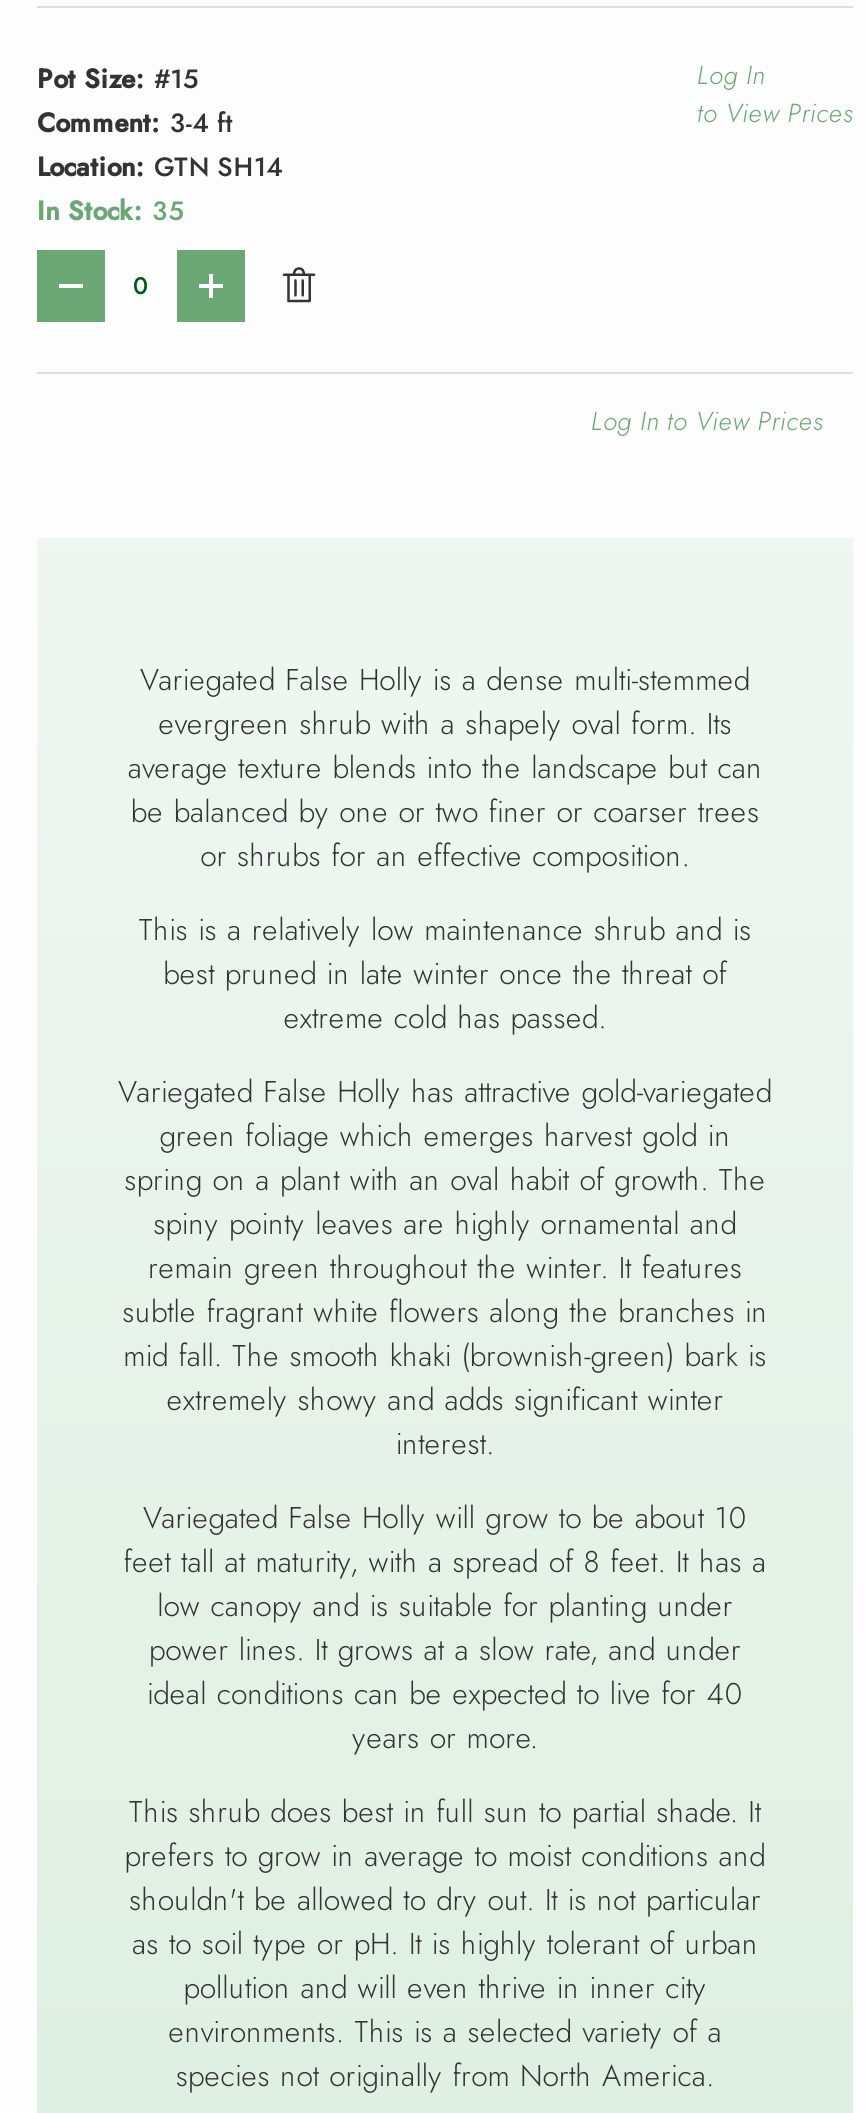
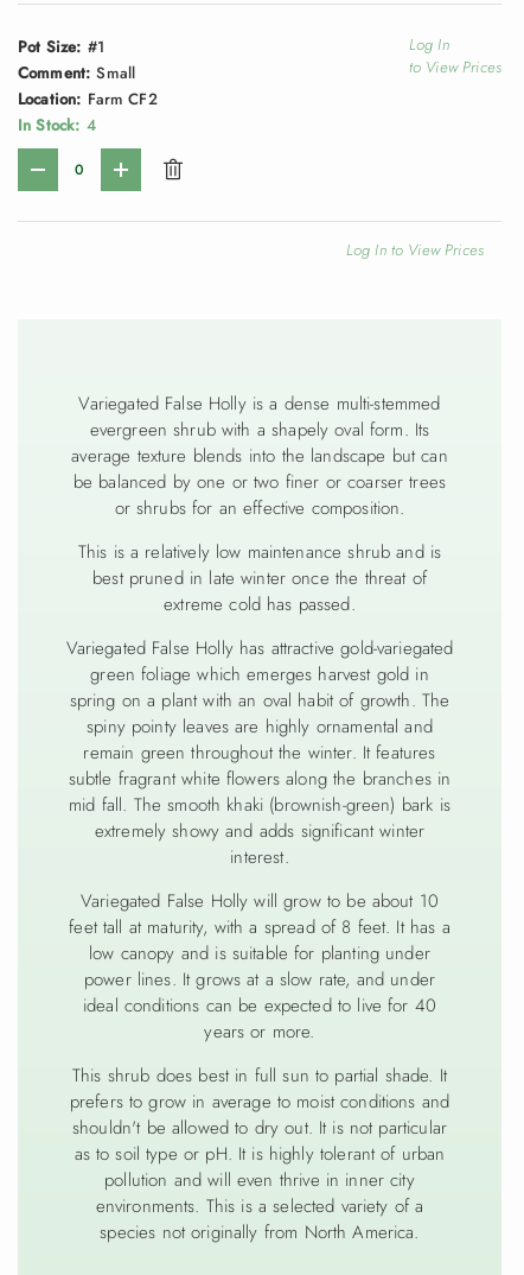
[37,60,282,230] Pot Size: #15 | Comment: 3-4 ft | Location: GTN SH14 | In Stock: 35 -> [18,35,157,136] Pot Size: #1 | Comment: Small | Location: Farm CF2 | In Stock: 4

